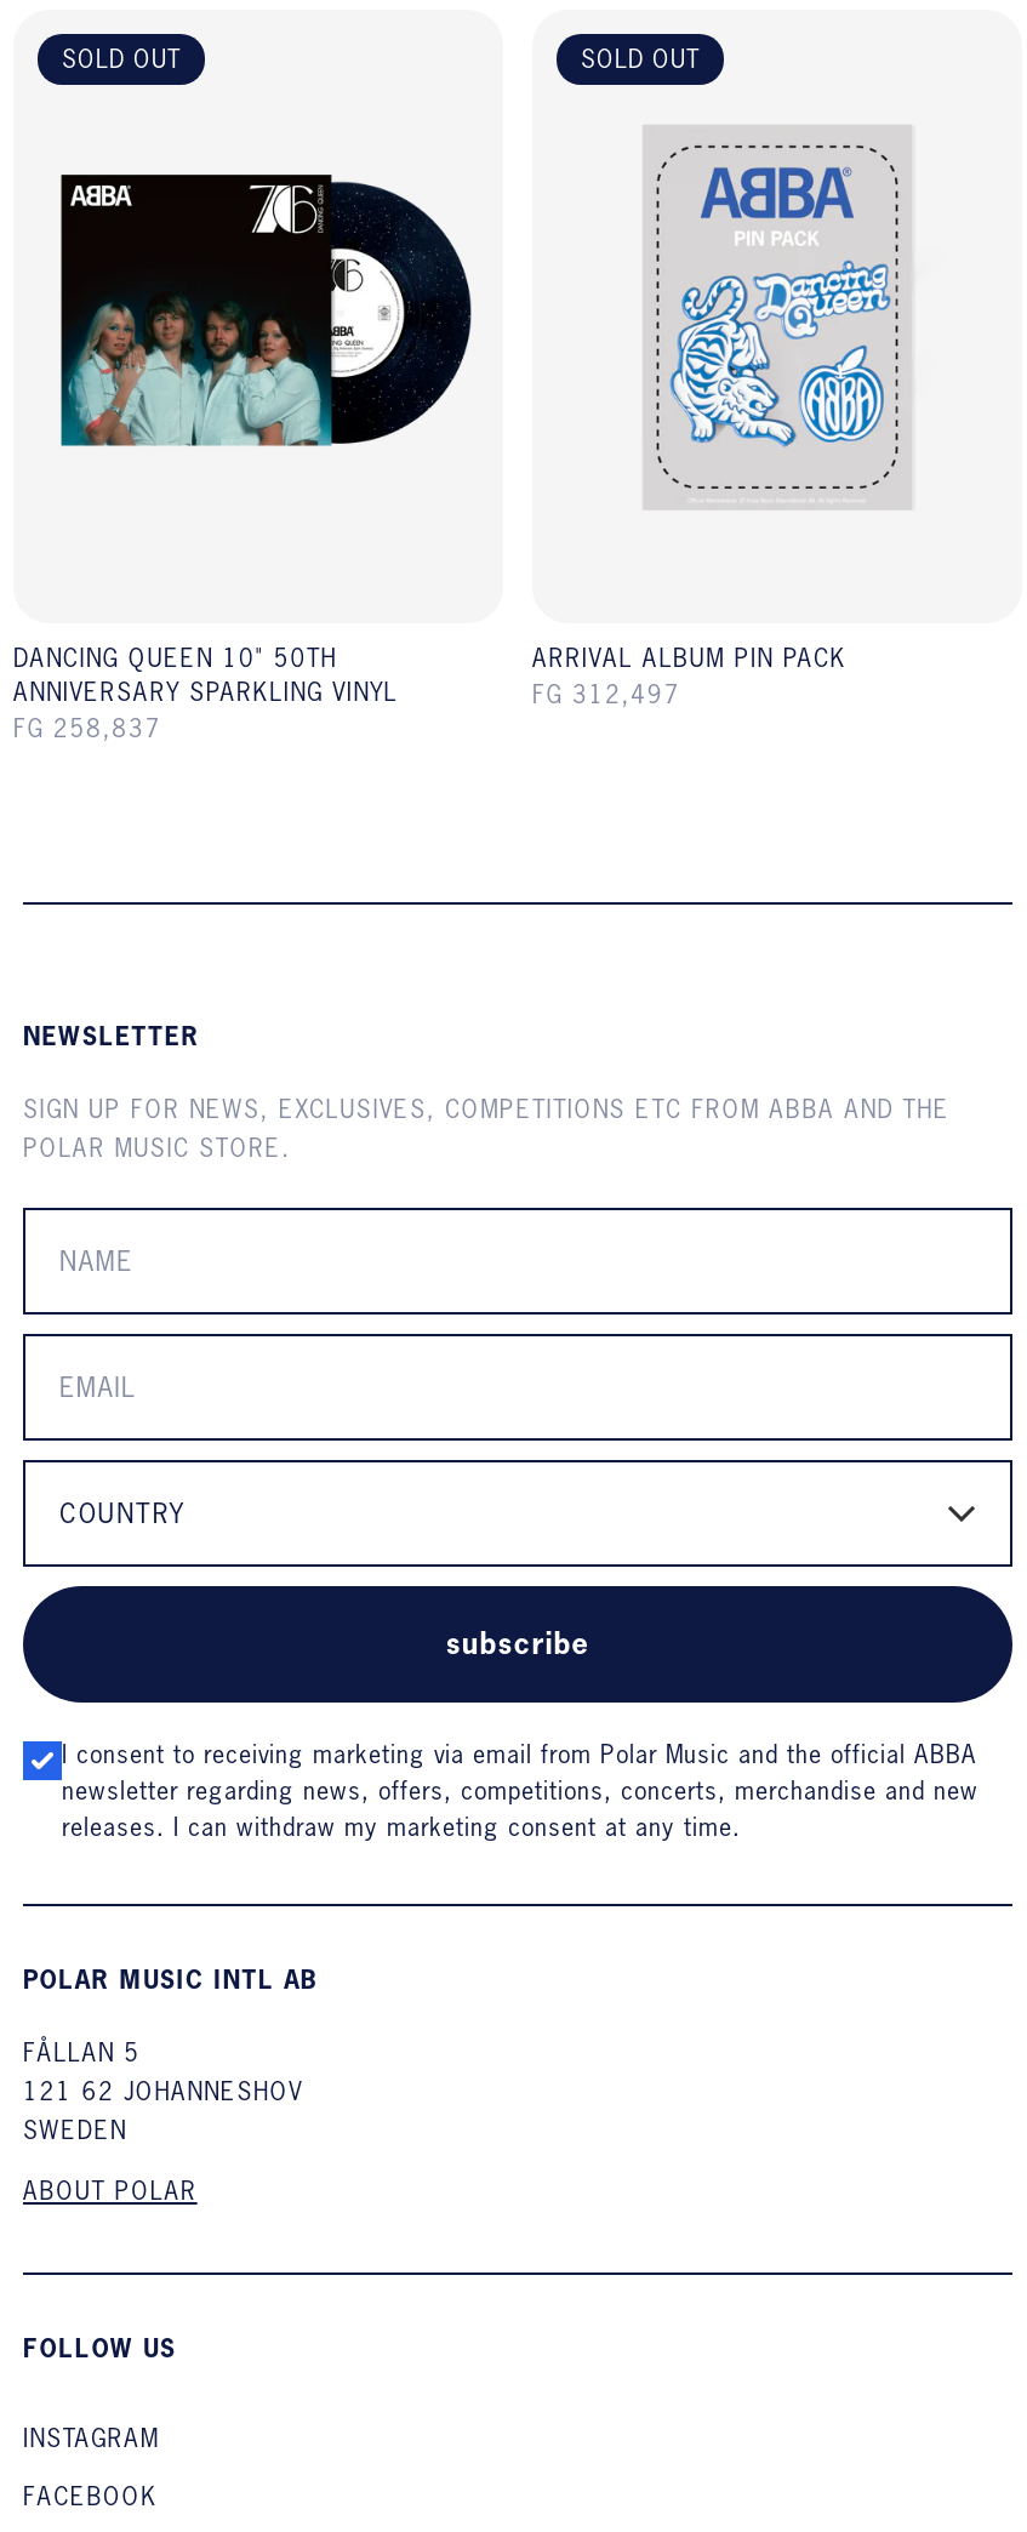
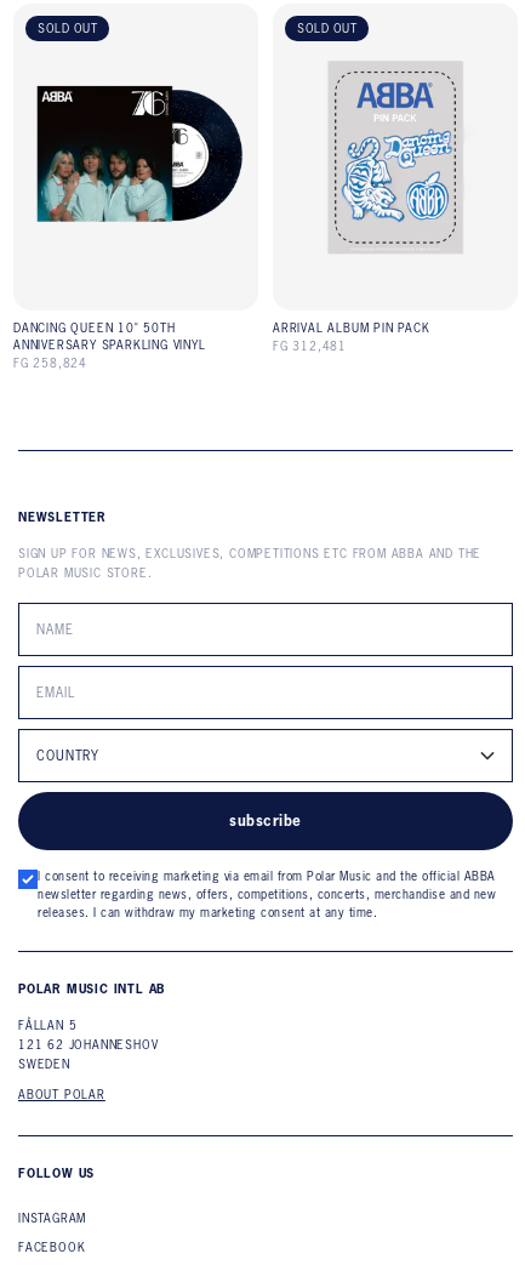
[532,678,680,709] FG 312,497 -> [273,338,347,354] FG 312,481
[13,712,161,743] FG 258,837 -> [13,355,87,371] FG 258,824

